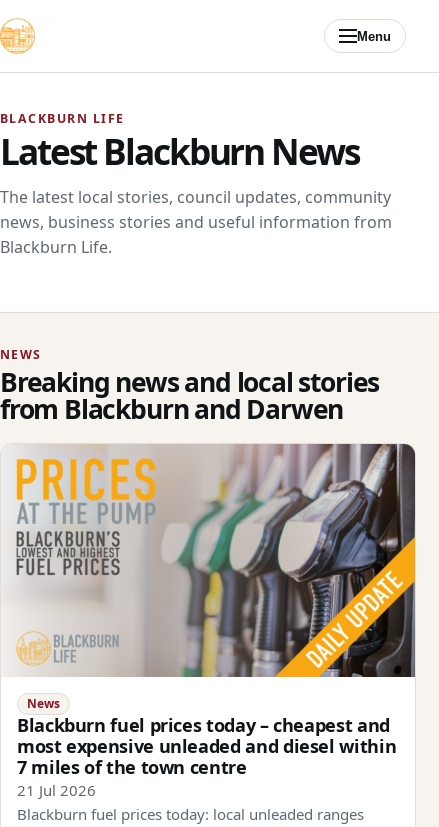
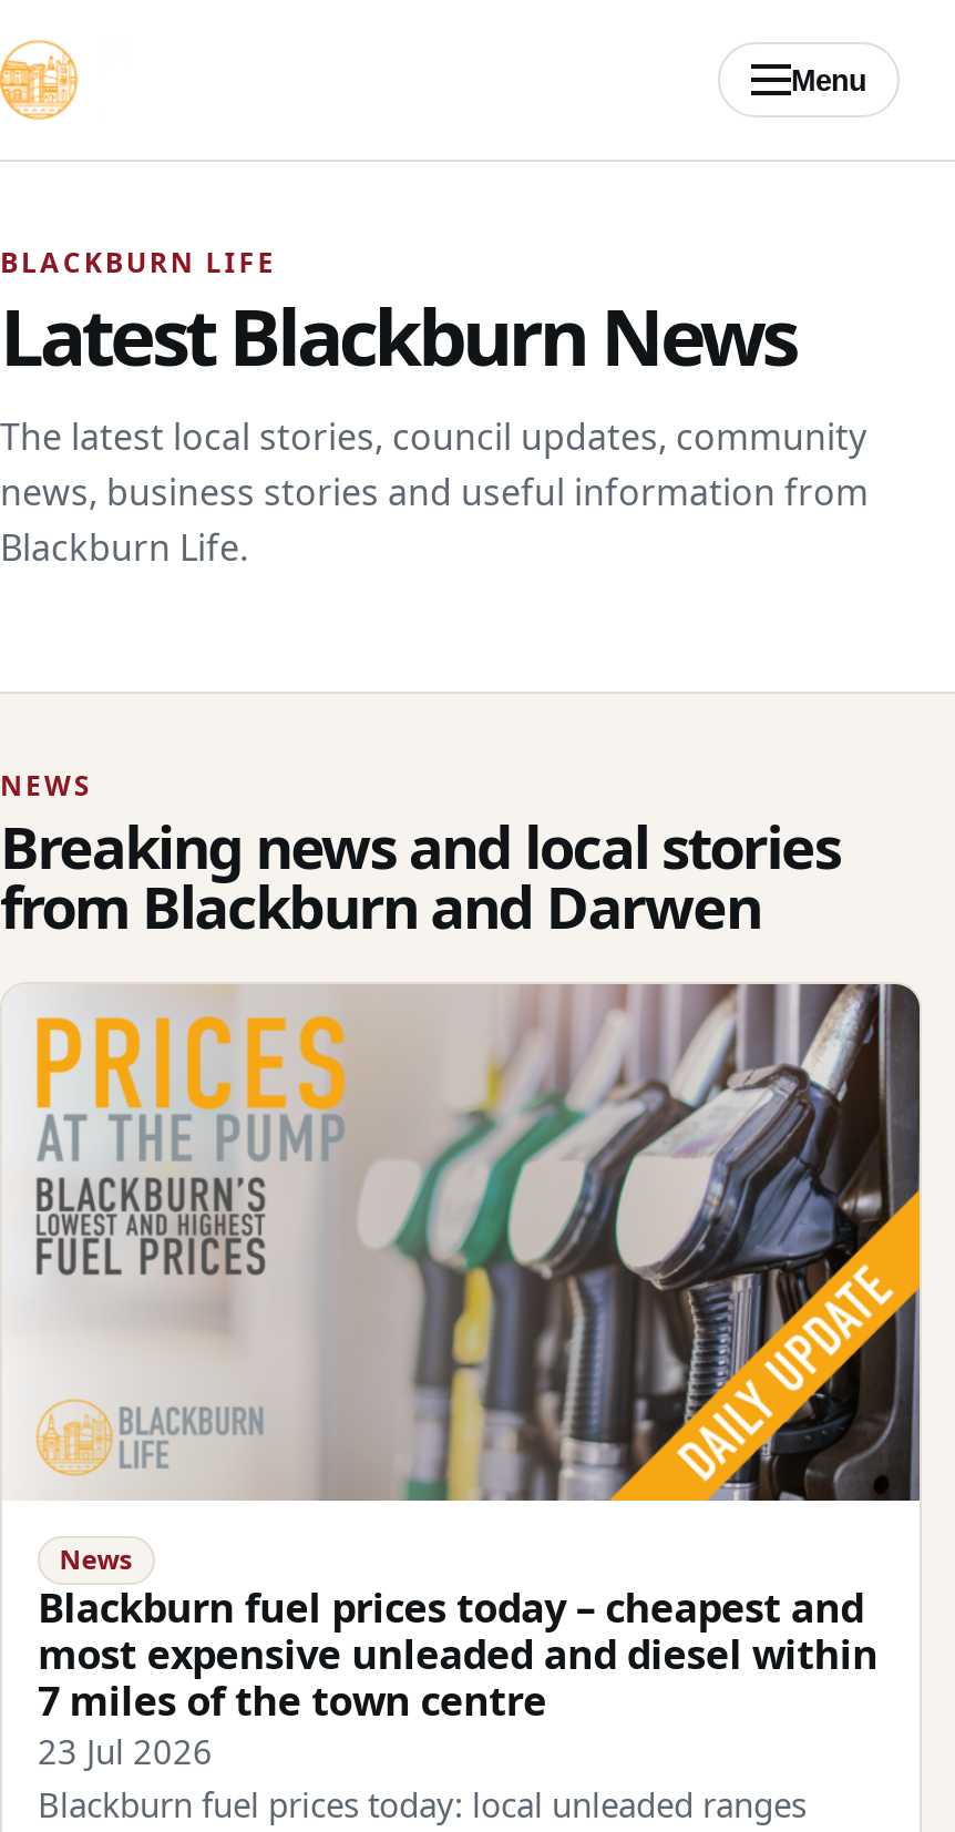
[17,780,96,800] 21 Jul 2026 -> [38,1728,213,1773] 23 Jul 2026

